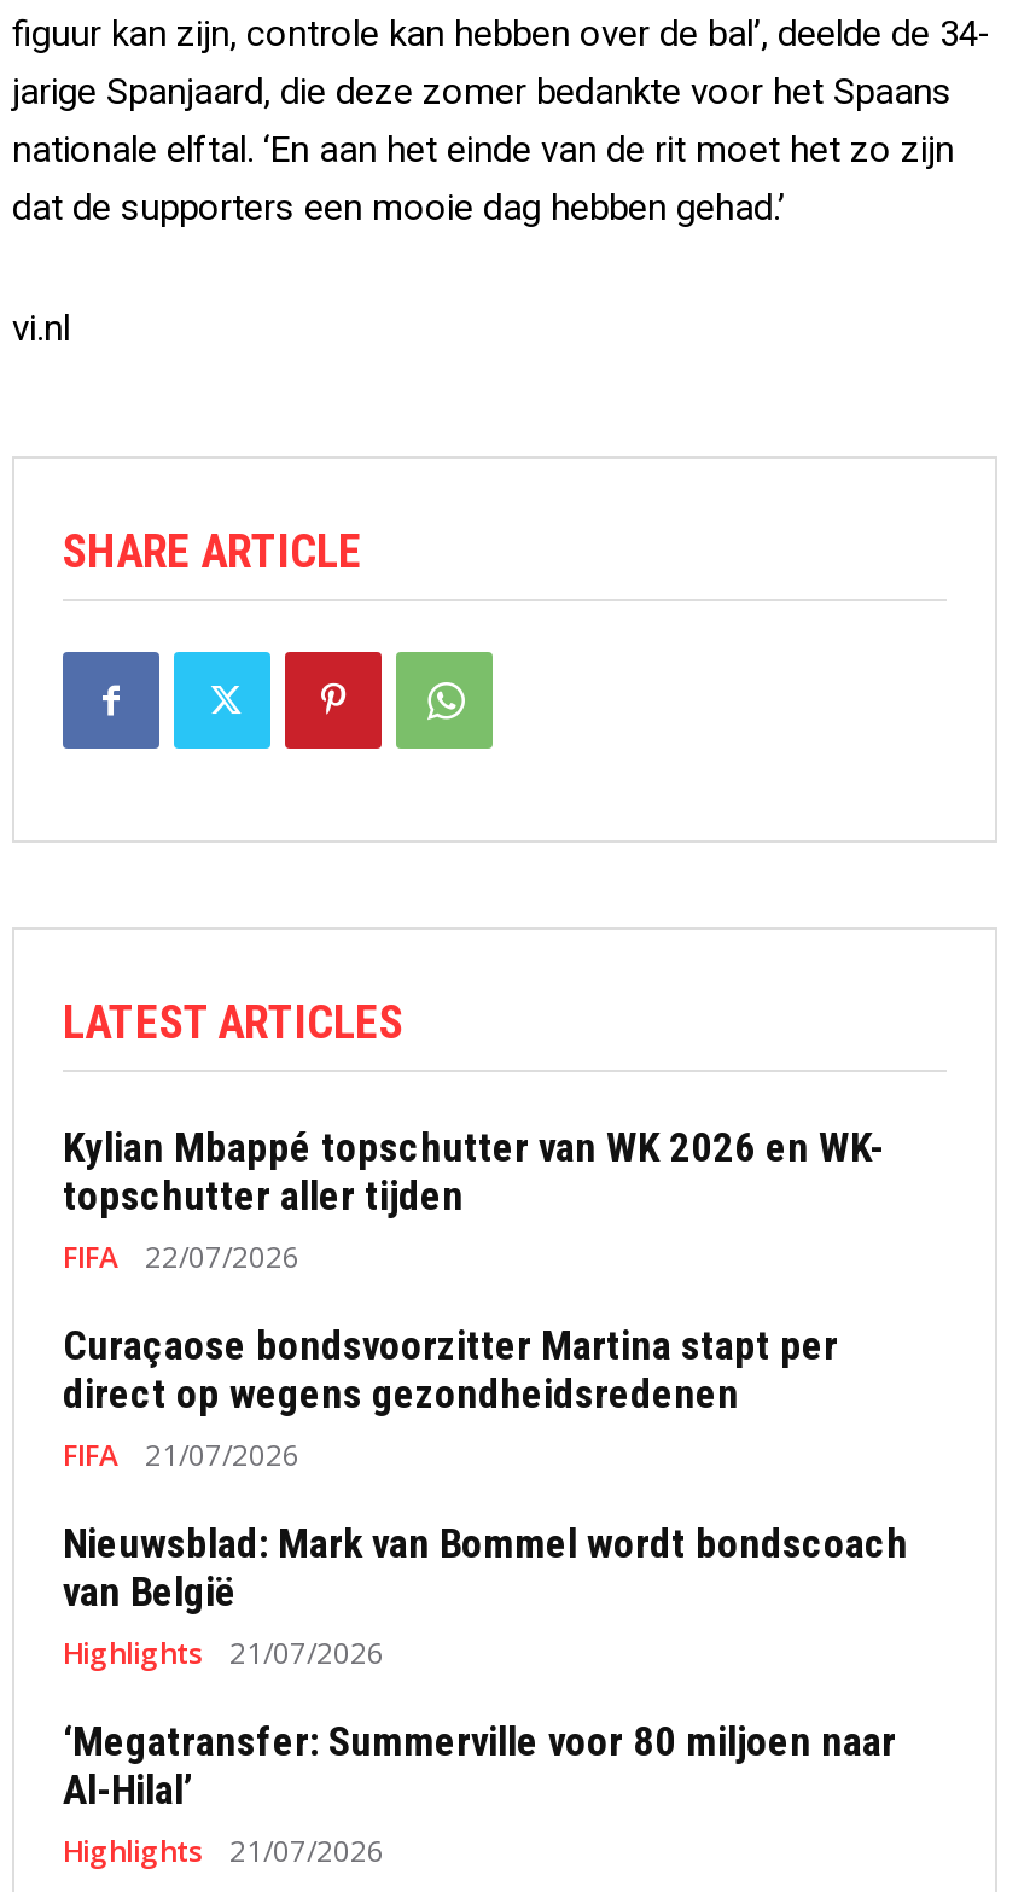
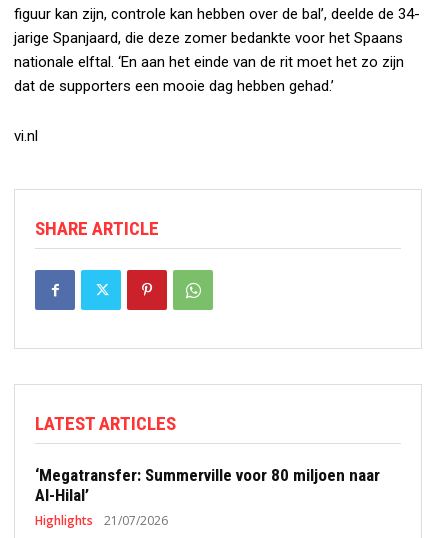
[63,1123,908,1673] Kylian Mbappé topschutter van WK 2026 en WK- | topschutter aller tijden | FIFA | 22/07/2026 | Curaçaose bondsvoorzitter Martina stapt per | direct op wegens gezondheidsredenen | FIFA | 21/07/2026 | Nieuwsblad: Mark van Bommel wordt bondscoach | van België | Highlights | 21/07/2026 -> none

